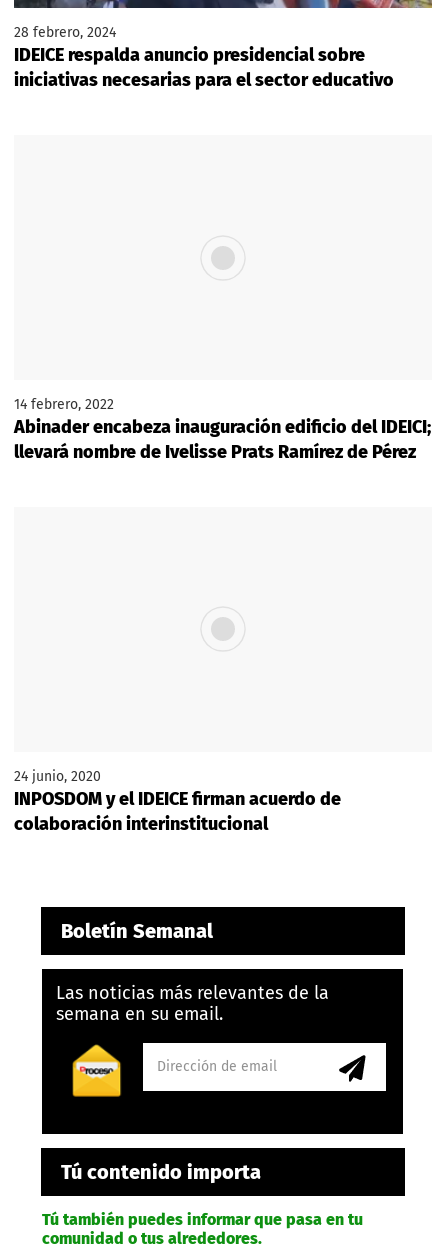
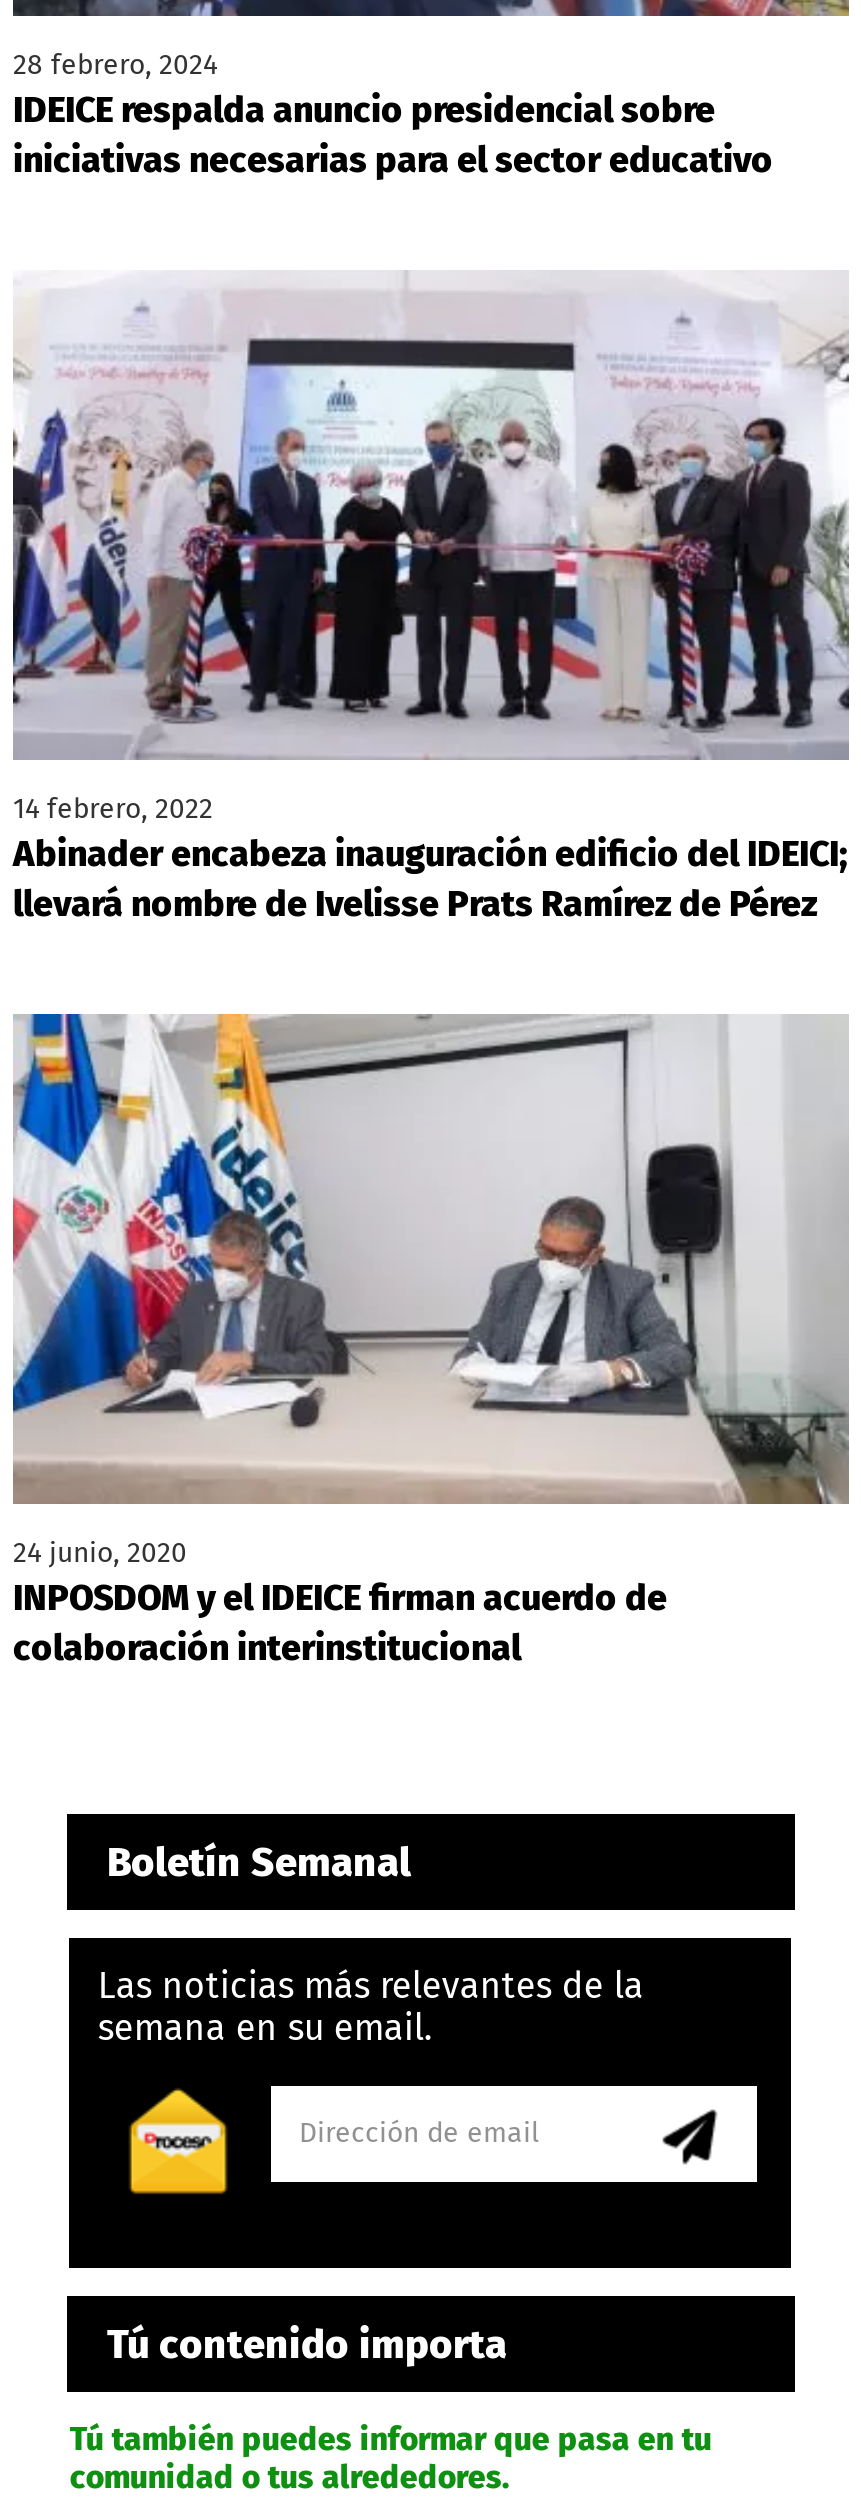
none -> [11,272,851,762] [image]
none -> [11,1012,851,1506] [image]

